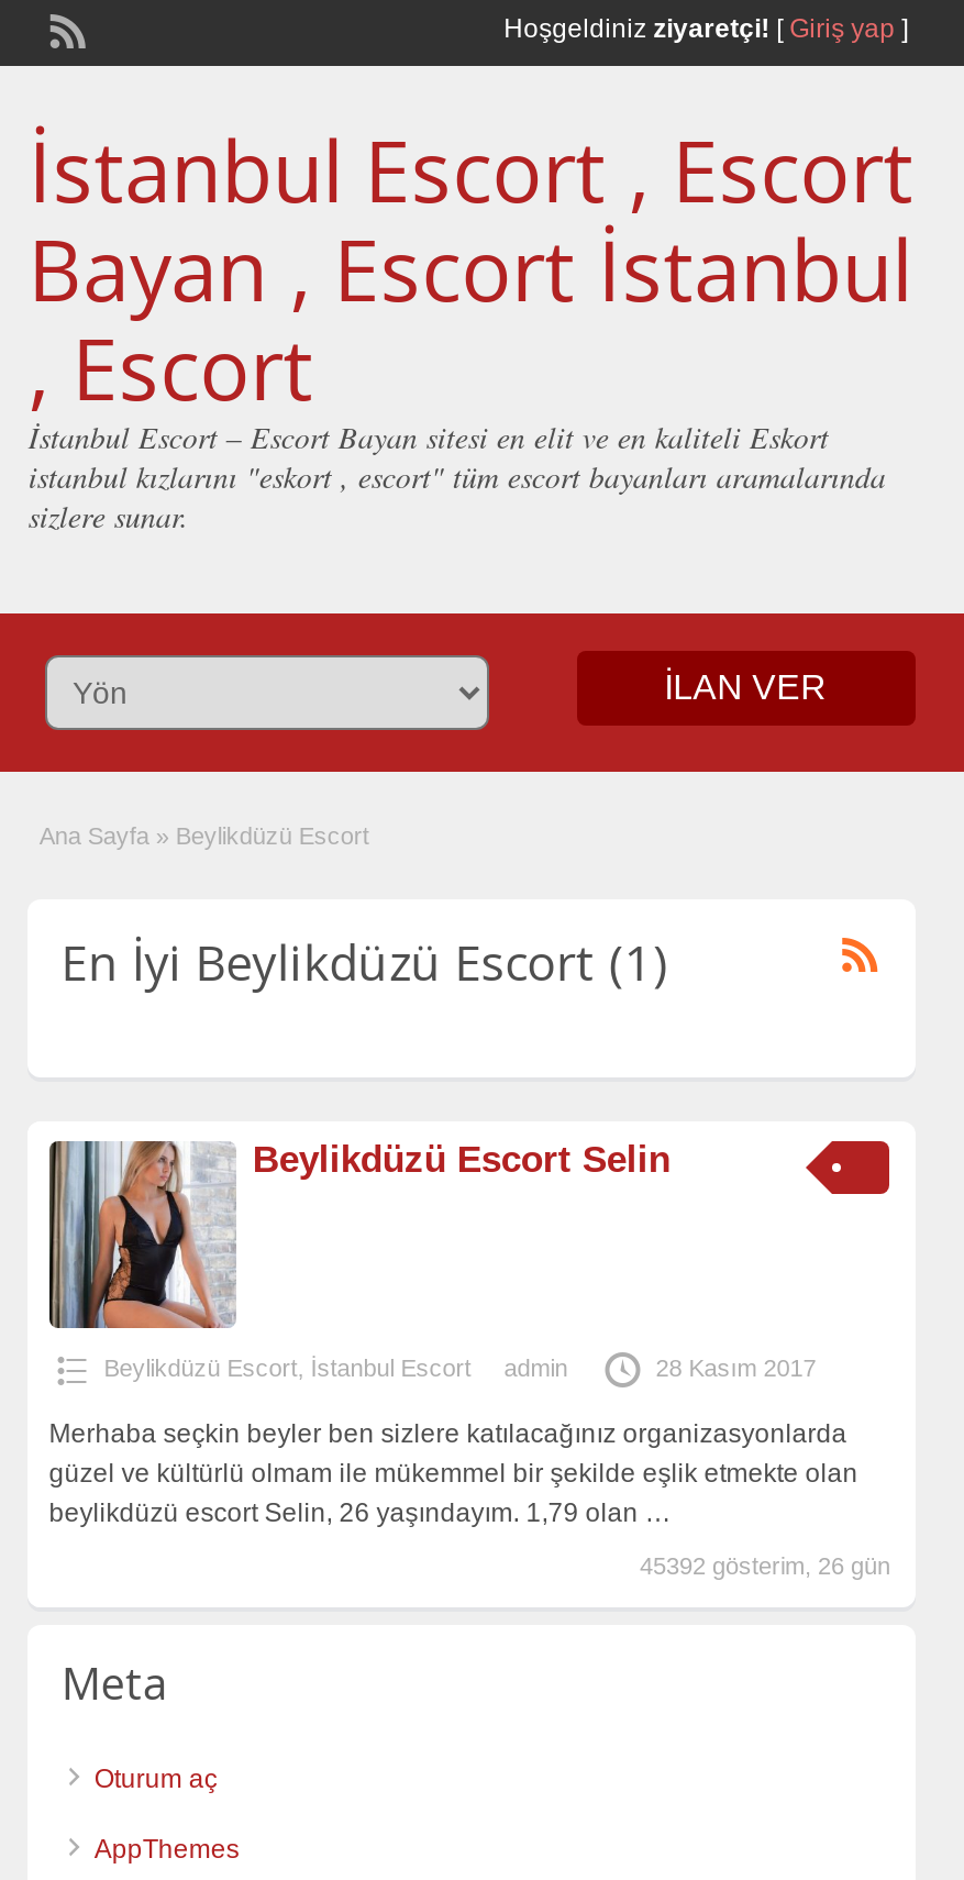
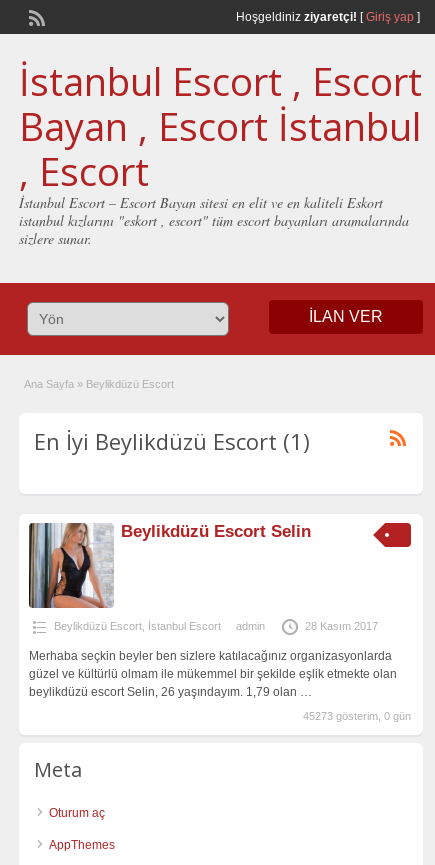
[640,1553,890,1580] 45392 gösterim, 26 gün -> [303,710,411,722] 45273 gösterim, 0 gün

